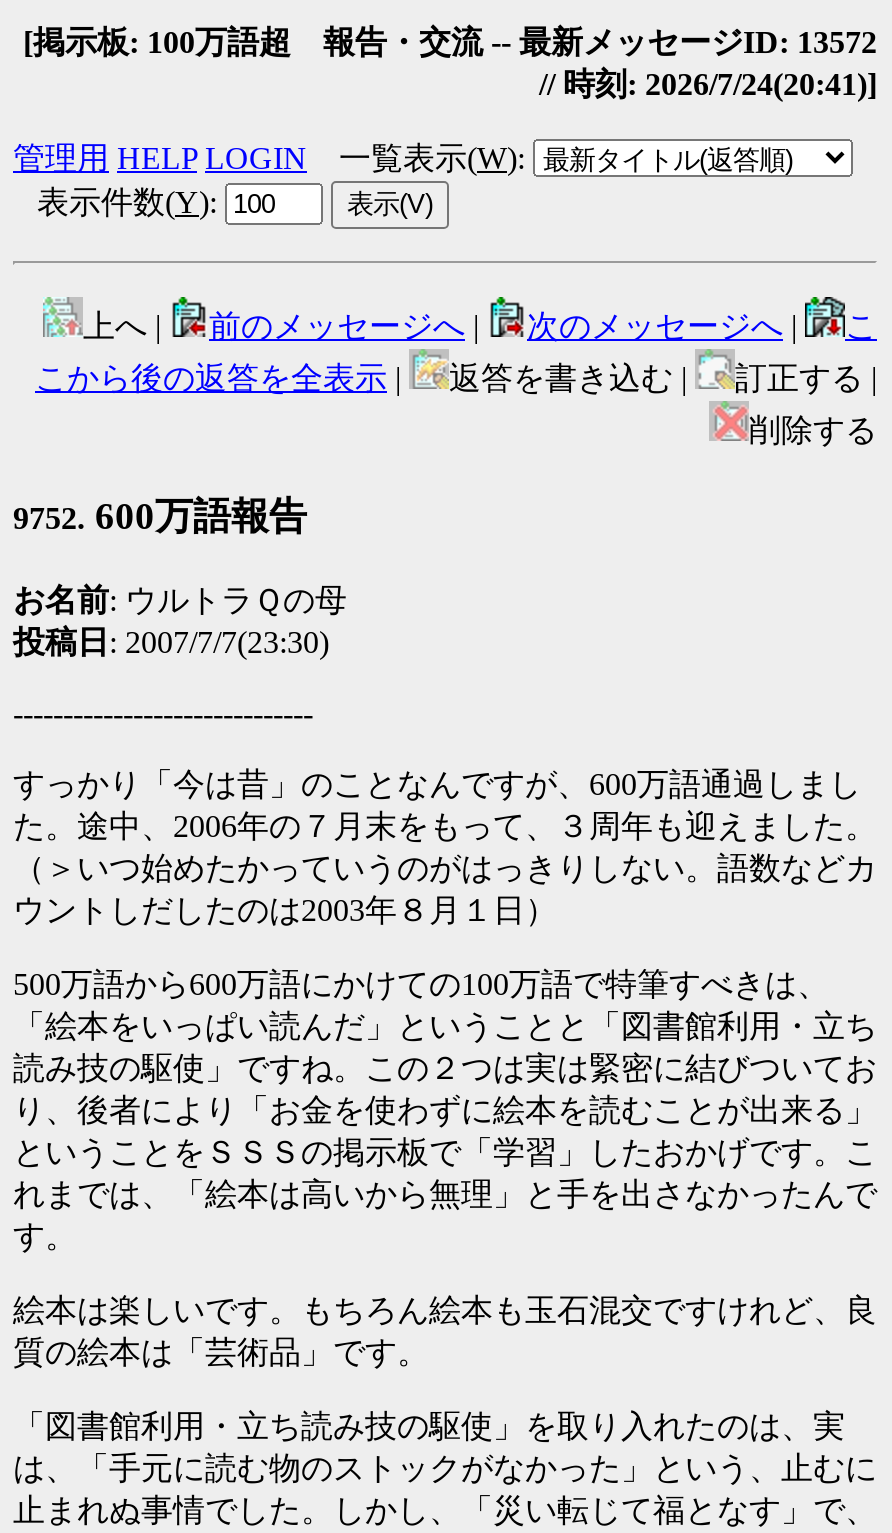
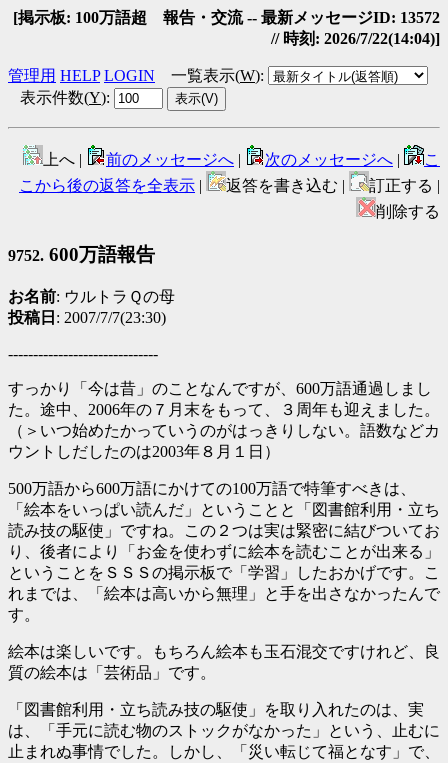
[539,66,877,100] // 時刻: 2026/7/24(20:41)] -> [271,30,440,47] // 時刻: 2026/7/22(14:04)]

